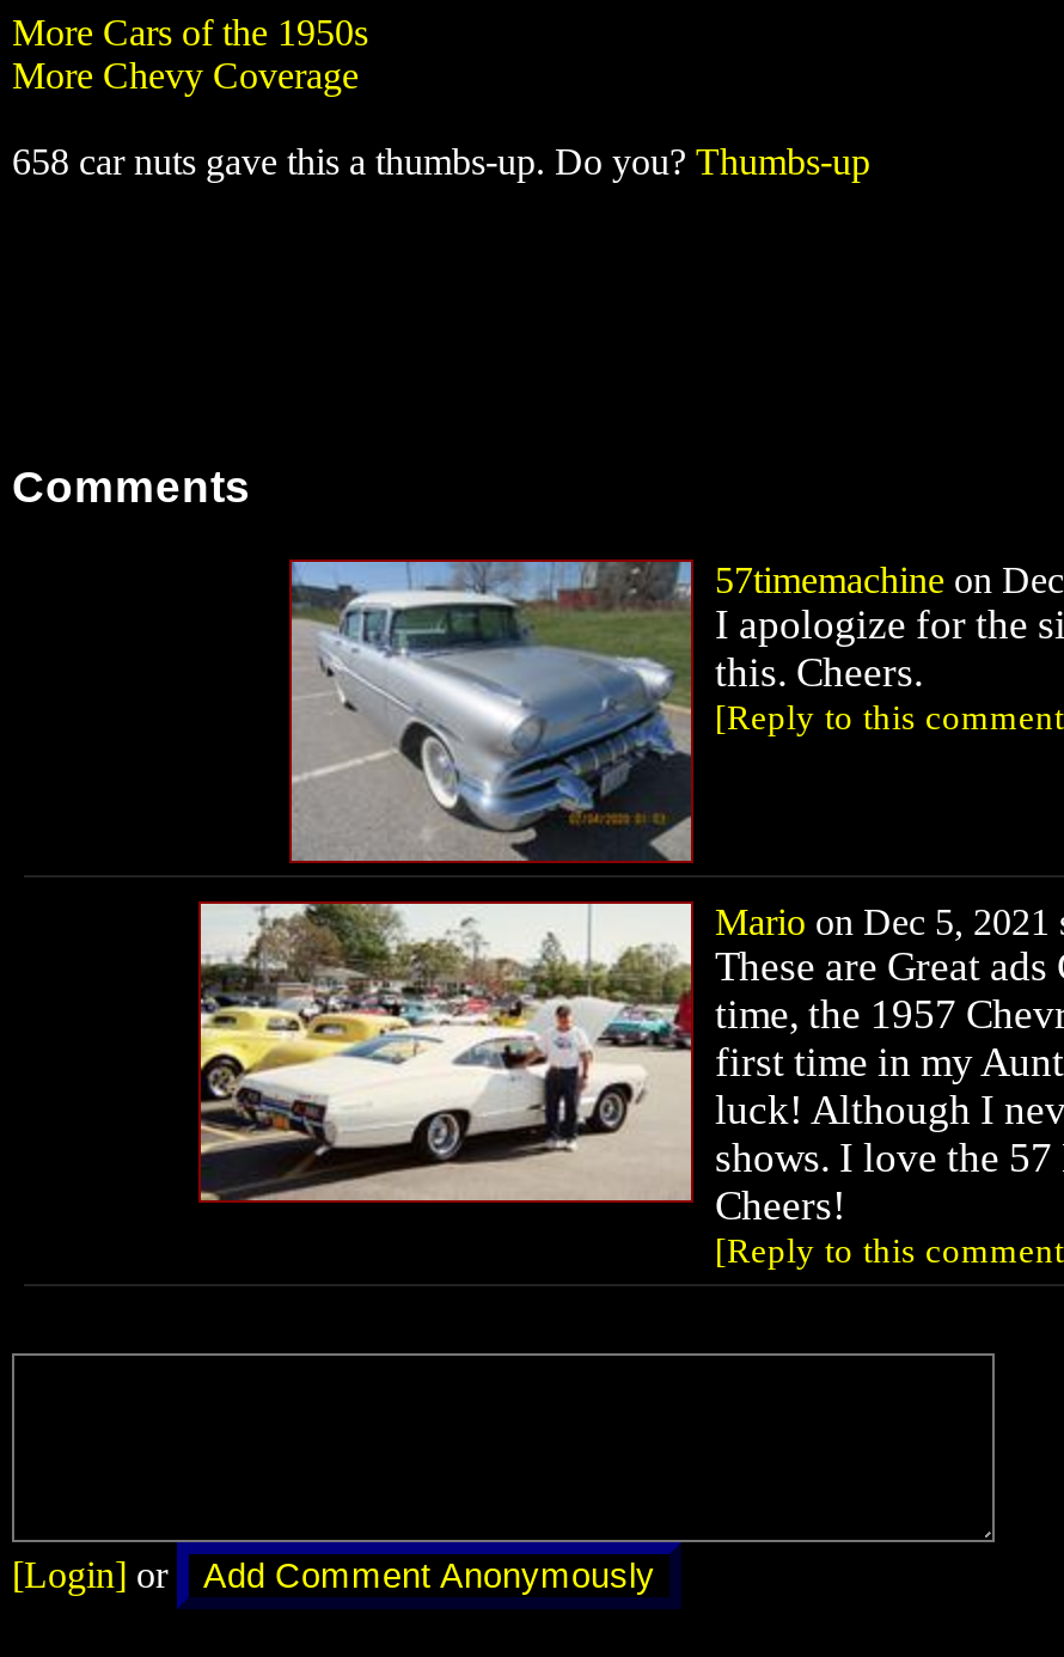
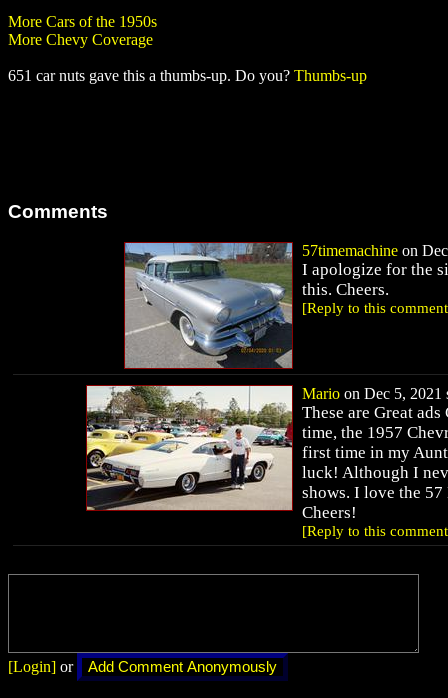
[12,140,870,181] 658 car nuts gave this a thumbs-up. Do you? Thumbs-up -> [8,67,367,84] 651 car nuts gave this a thumbs-up. Do you? Thumbs-up

